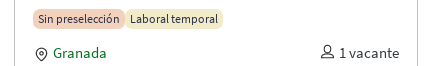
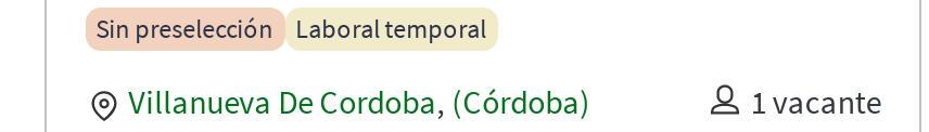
[53,43,107,62] Granada -> [128,81,591,122] Villanueva De Cordoba, (Córdoba)

